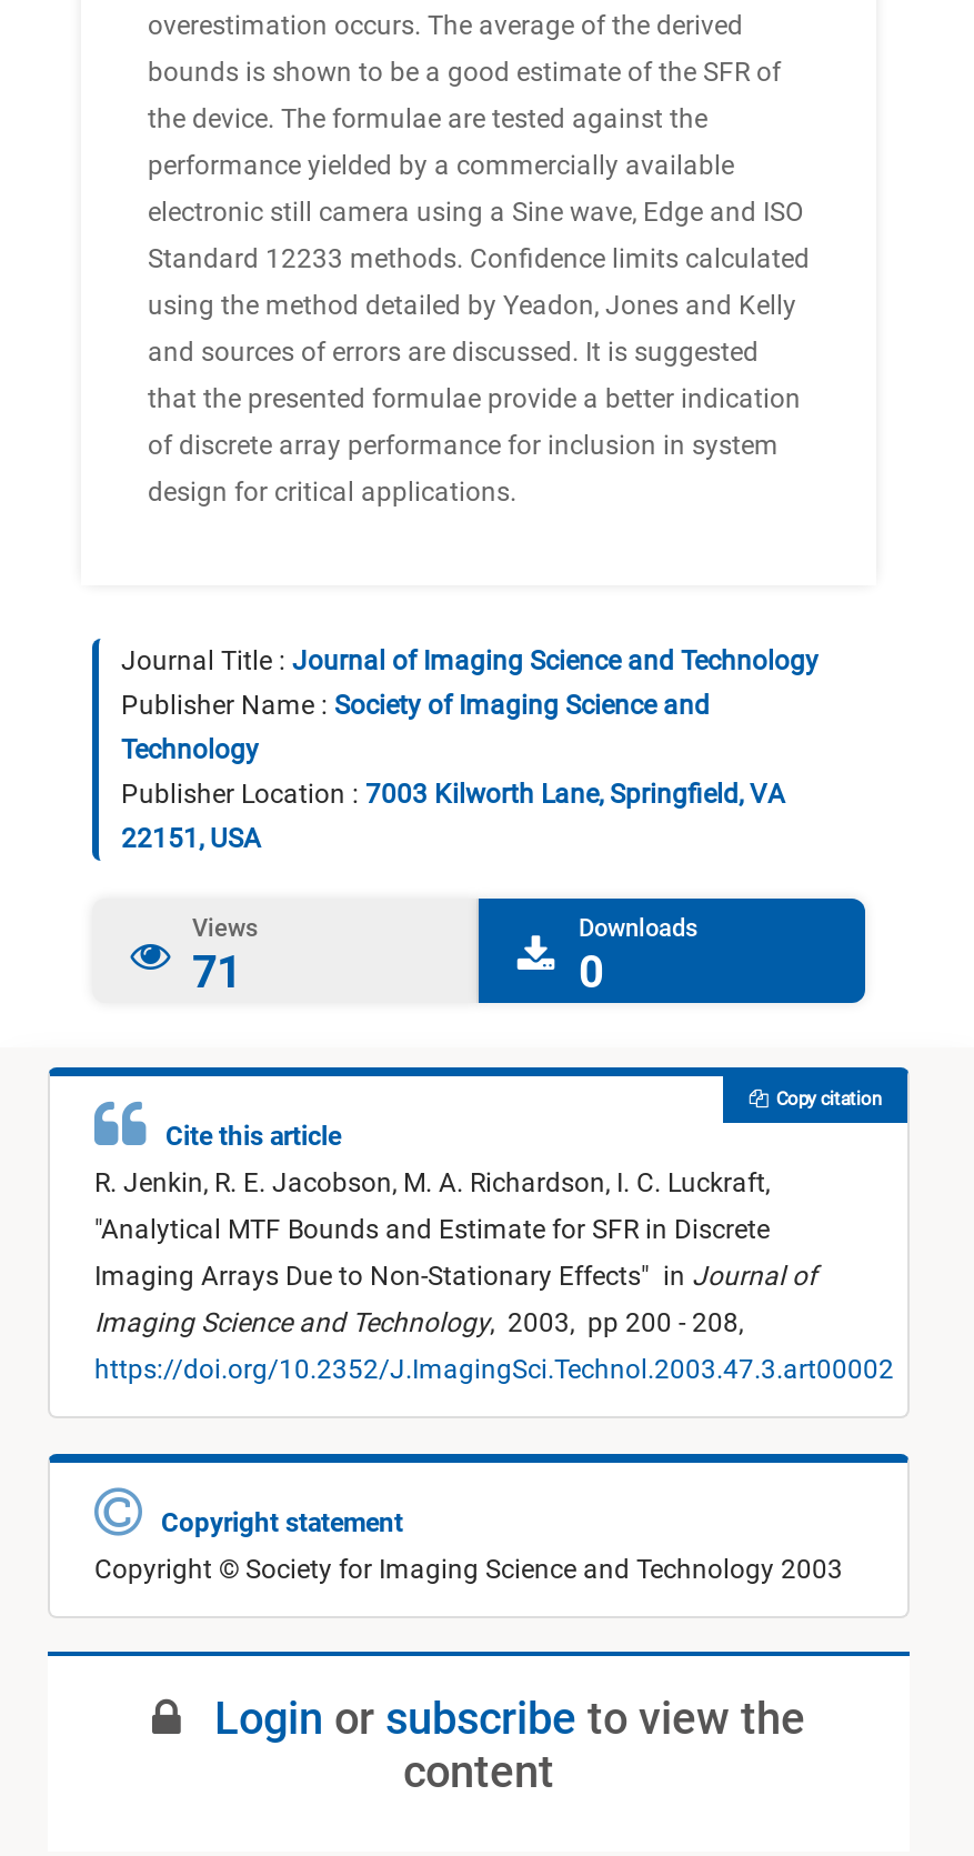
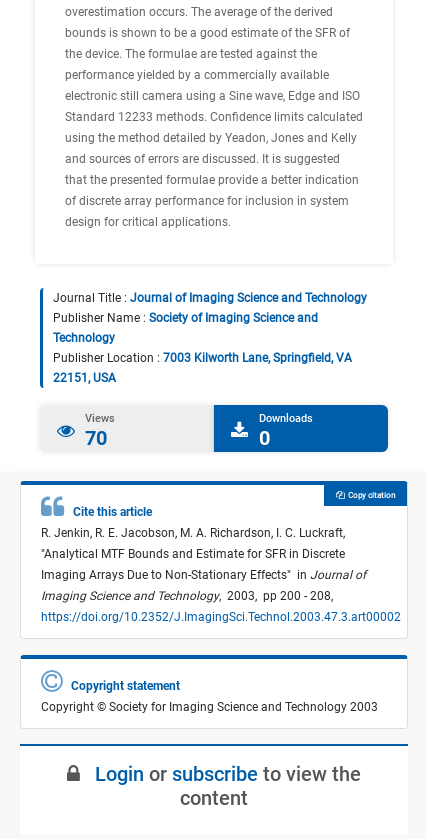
[192,945,241,999] 71 -> [85,426,107,450] 70

